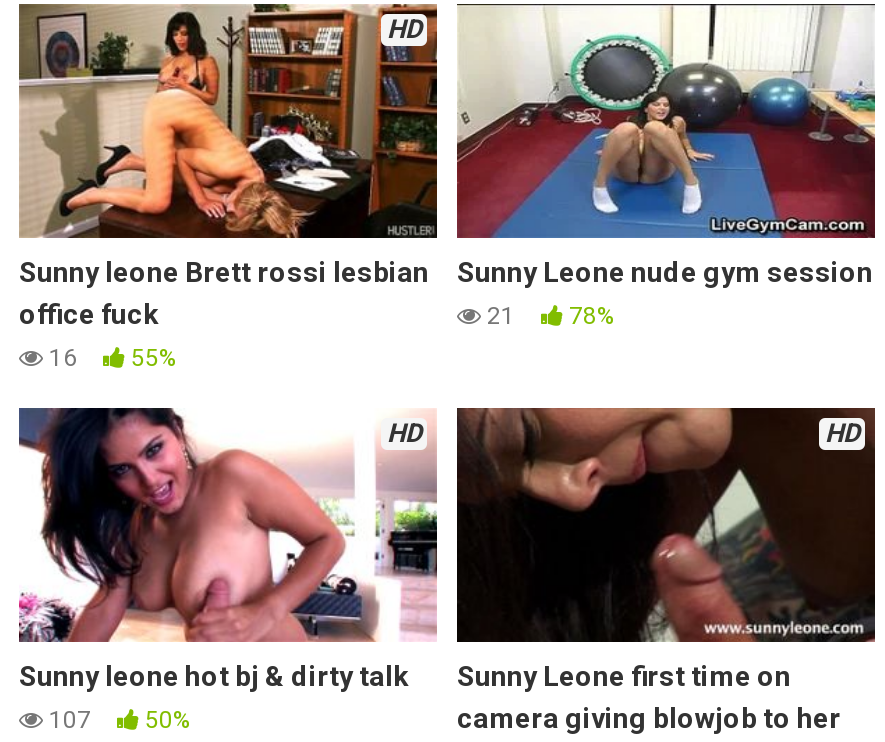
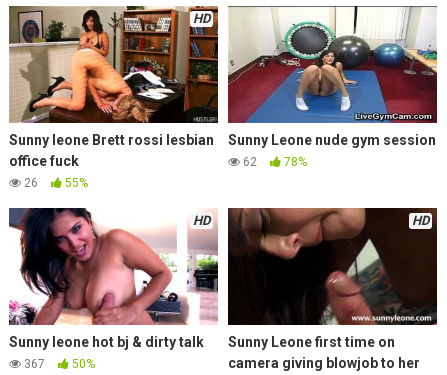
[481,303,615,331] 21 78% -> [240,155,307,169] 62 78%
[43,345,177,373] 16 55% -> [21,176,88,190] 26 55%
[43,707,191,735] 107 50% -> [21,357,95,371] 367 50%

